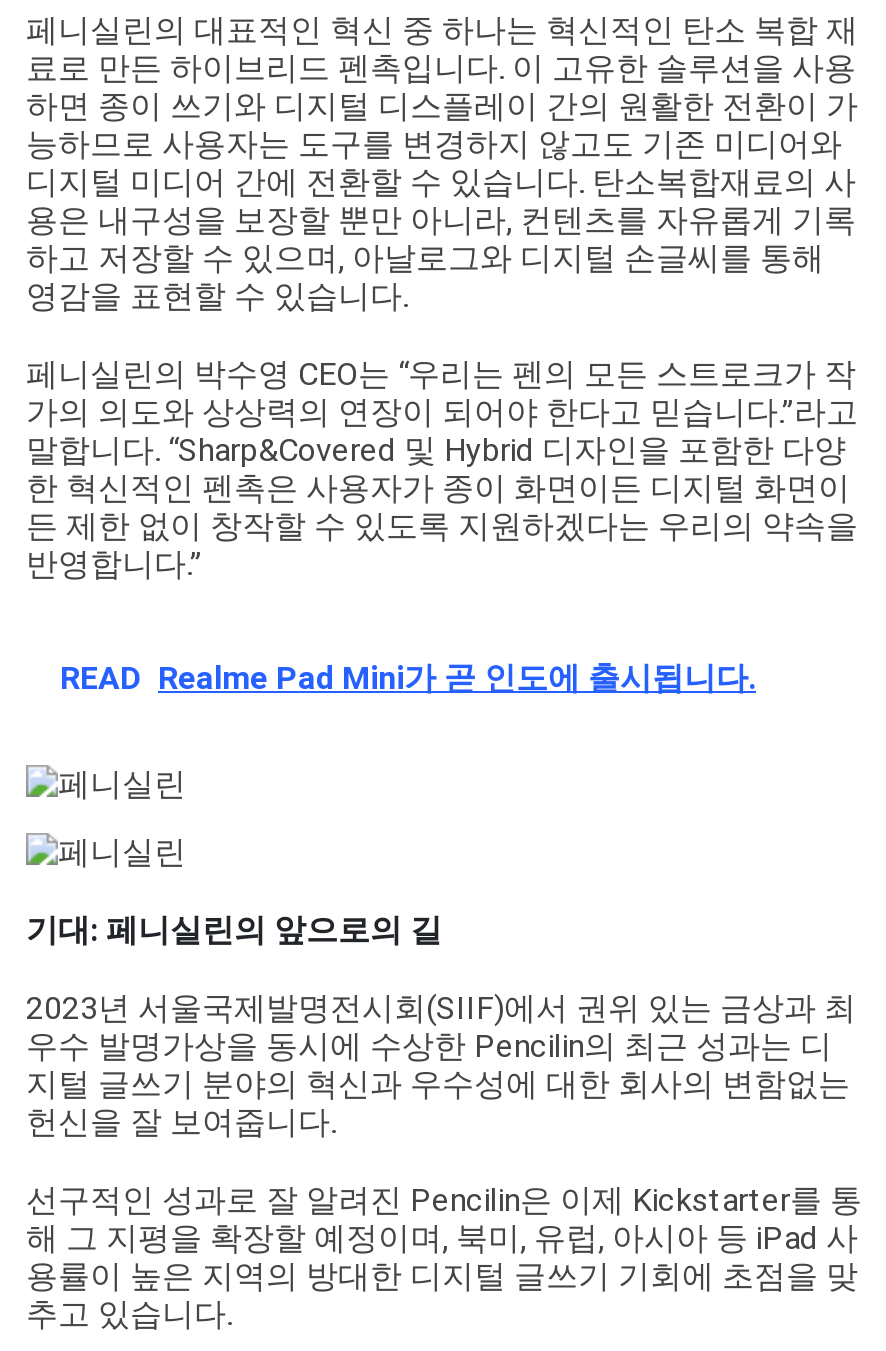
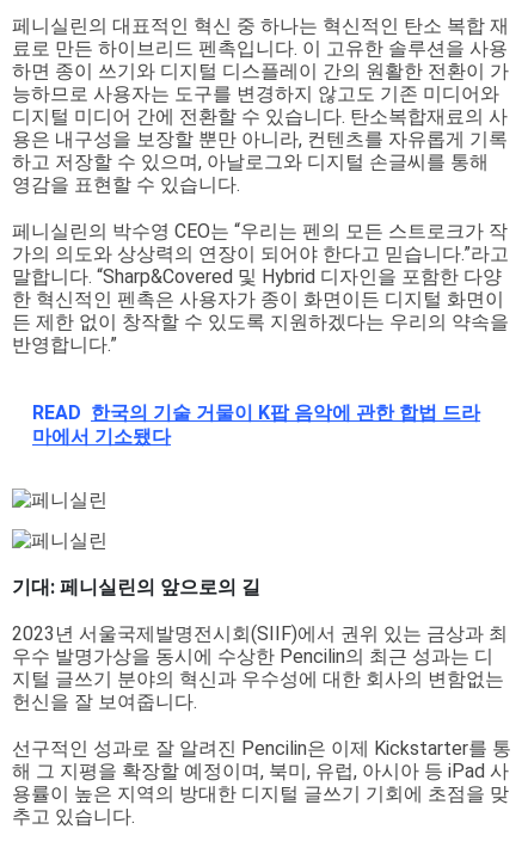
[60,658,756,696] READ Realme Pad Mini가 곧 인도에 출시됩니다. -> [32,401,480,448] READ 한국의 기술 거물이 K팝 음악에 관한 합법 드라 | 마에서 기소됐다

